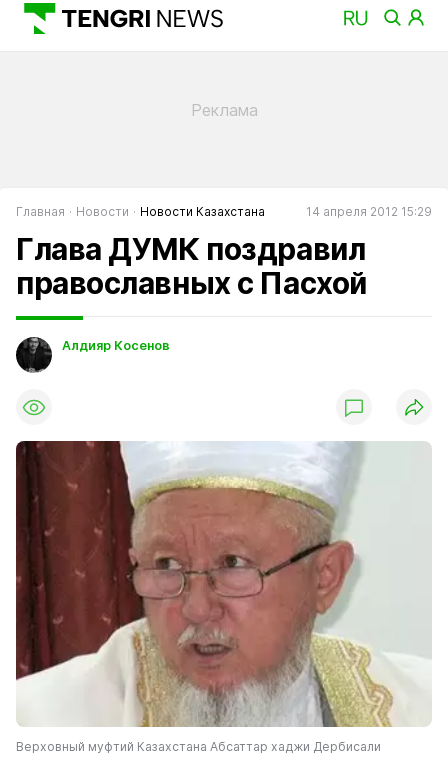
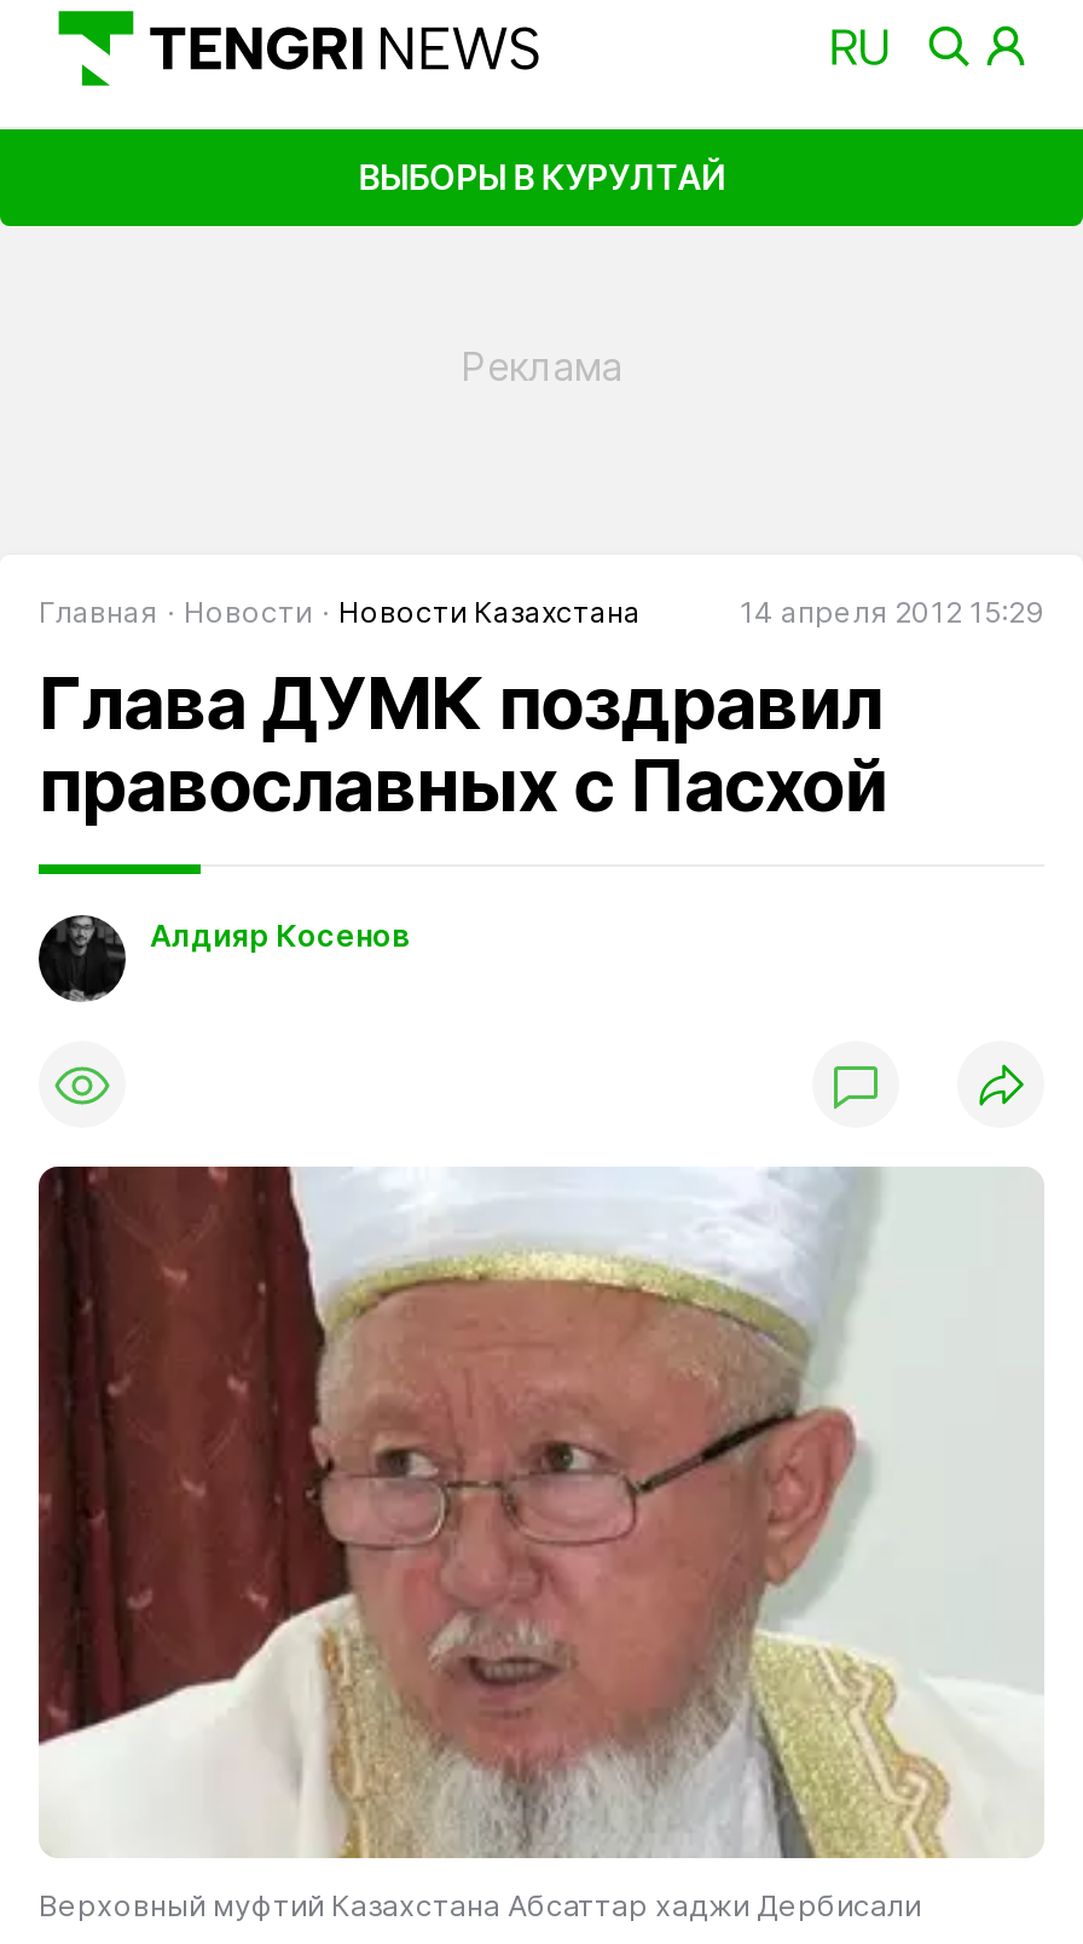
none -> [358,155,725,196] ВЫБОРЫ В КУРУЛТАЙ

